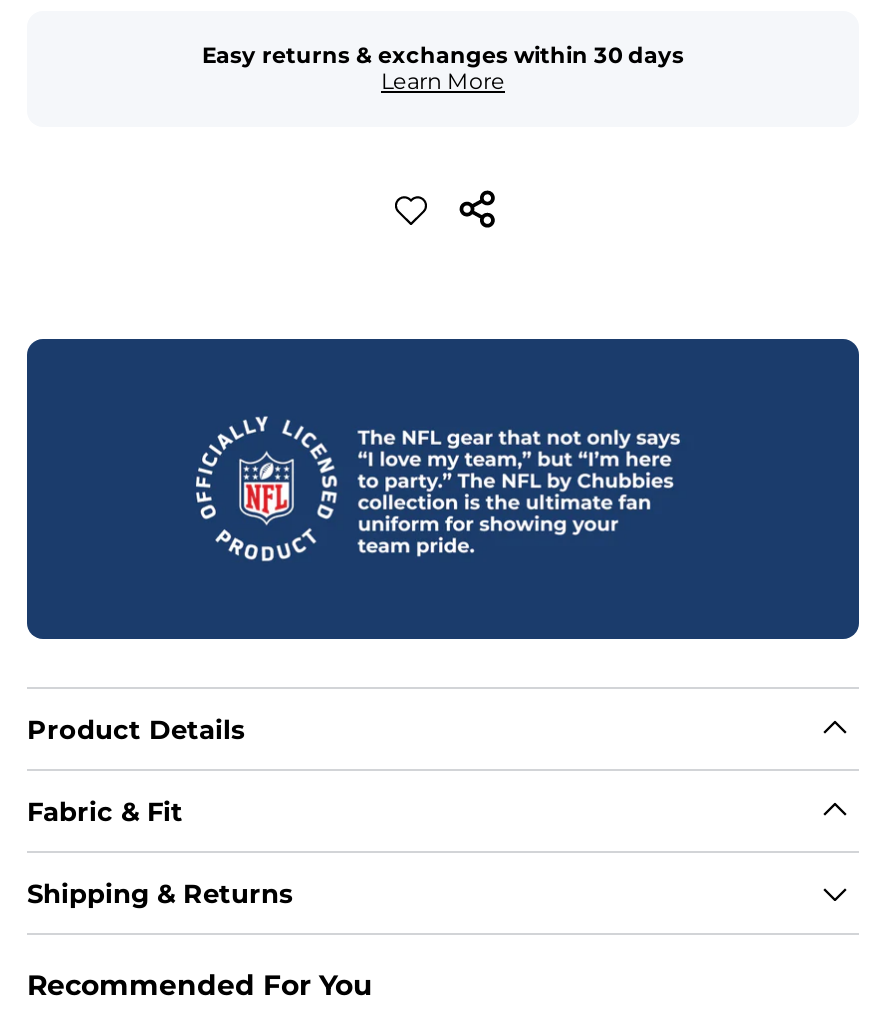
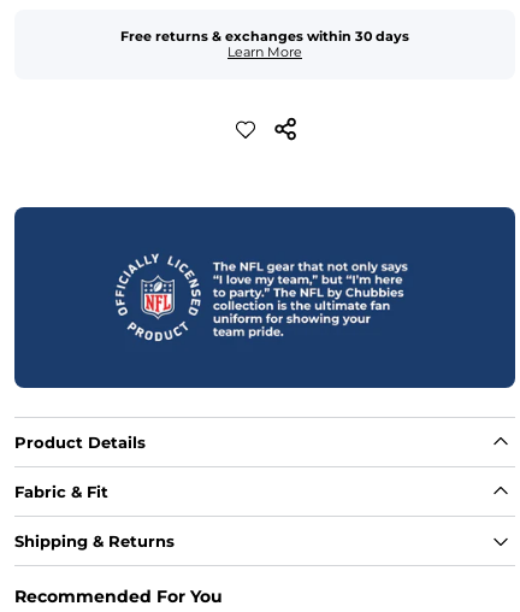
[202,41,684,69] Easy returns & exchanges within 30 days -> [120,28,409,45] Free returns & exchanges within 30 days

